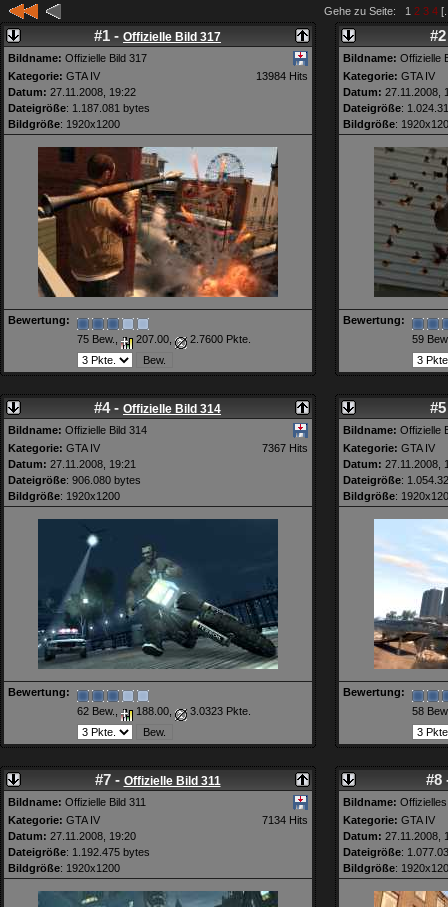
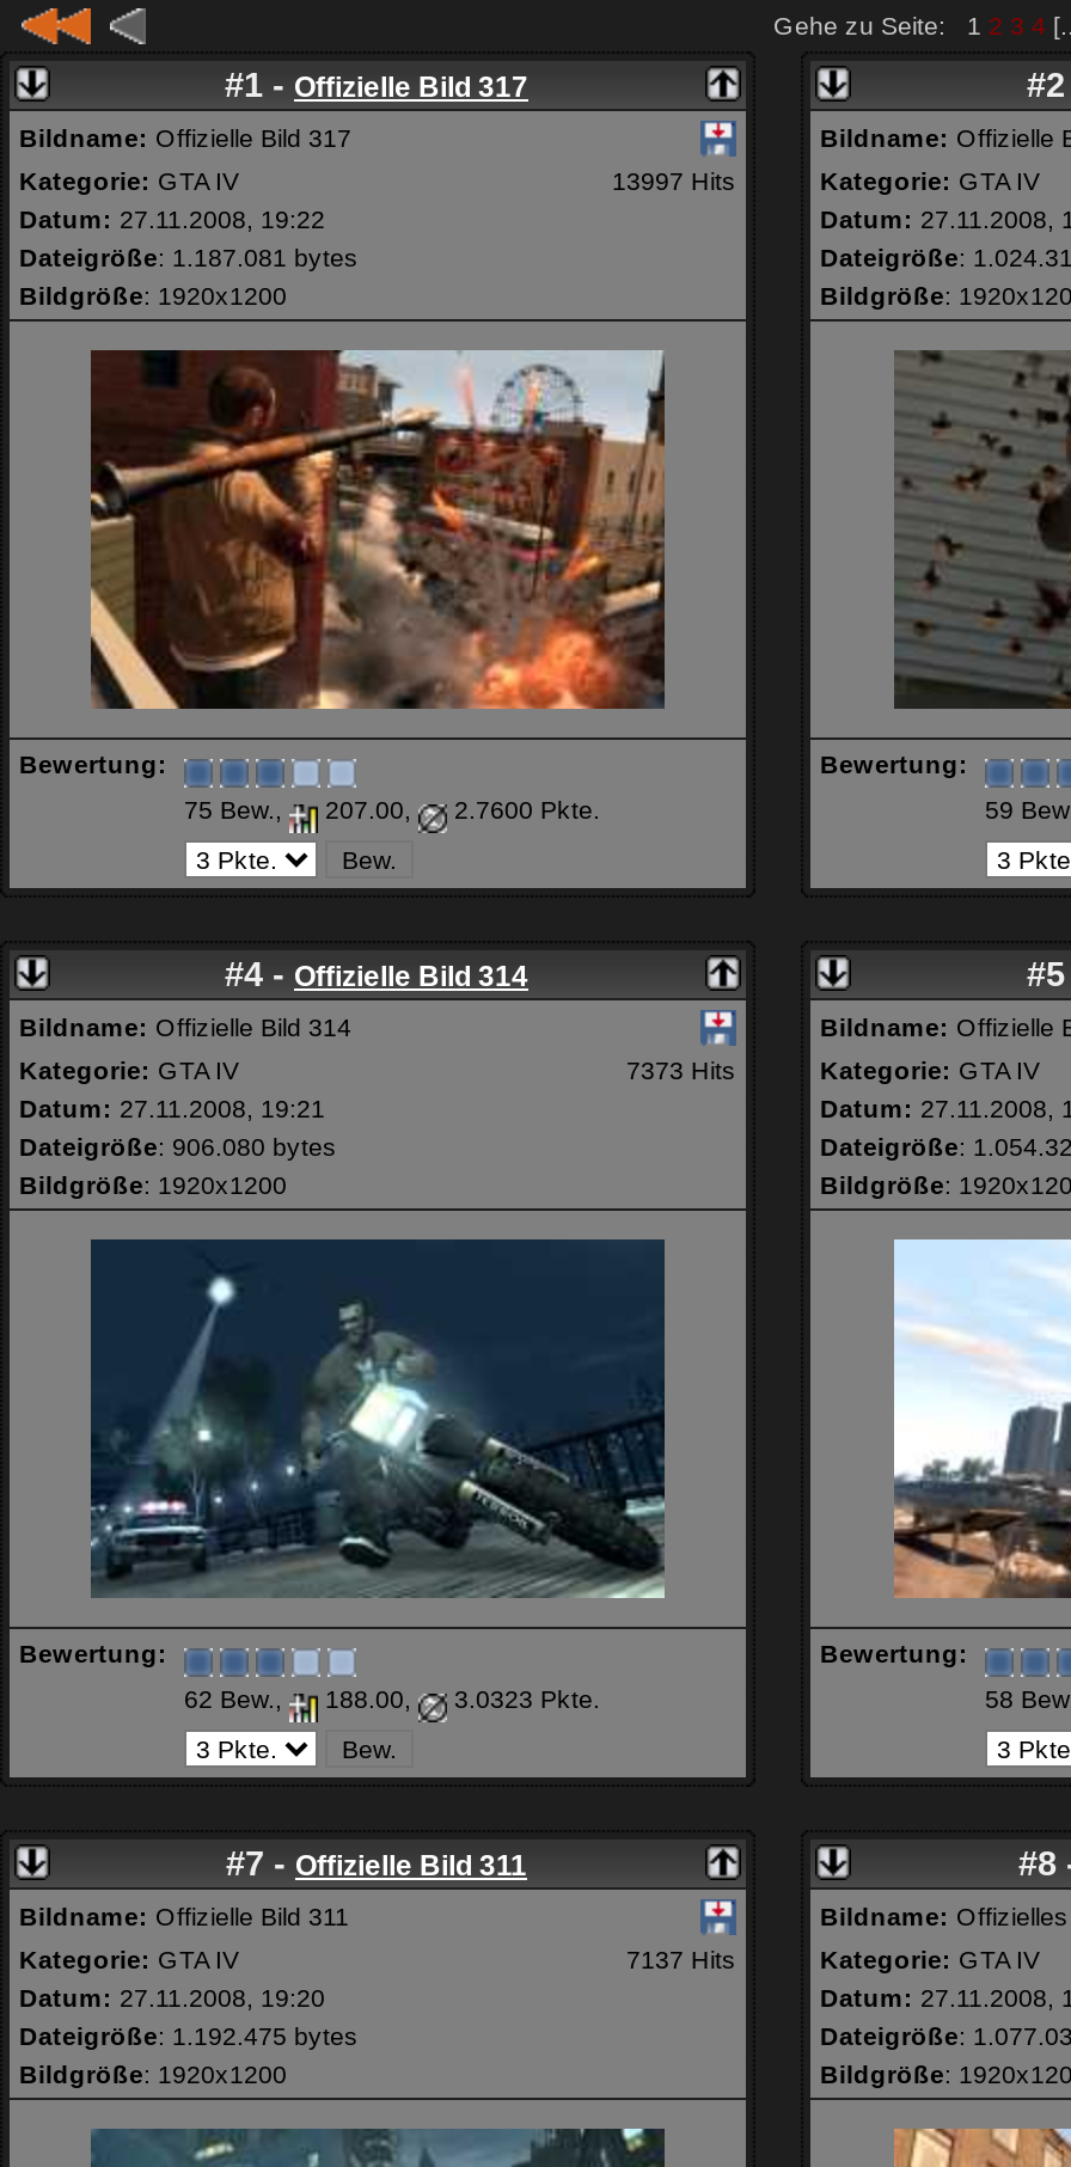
[256,70,308,82] 13984 Hits -> [612,166,736,195] 13997 Hits
[262,442,308,454] 7367 Hits -> [626,1055,736,1084] 7373 Hits
[262,814,308,826] 7134 Hits -> [626,1945,736,1973] 7137 Hits

